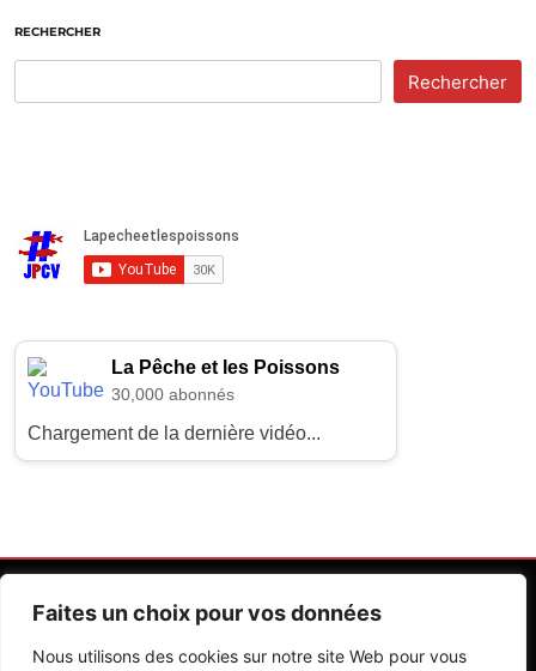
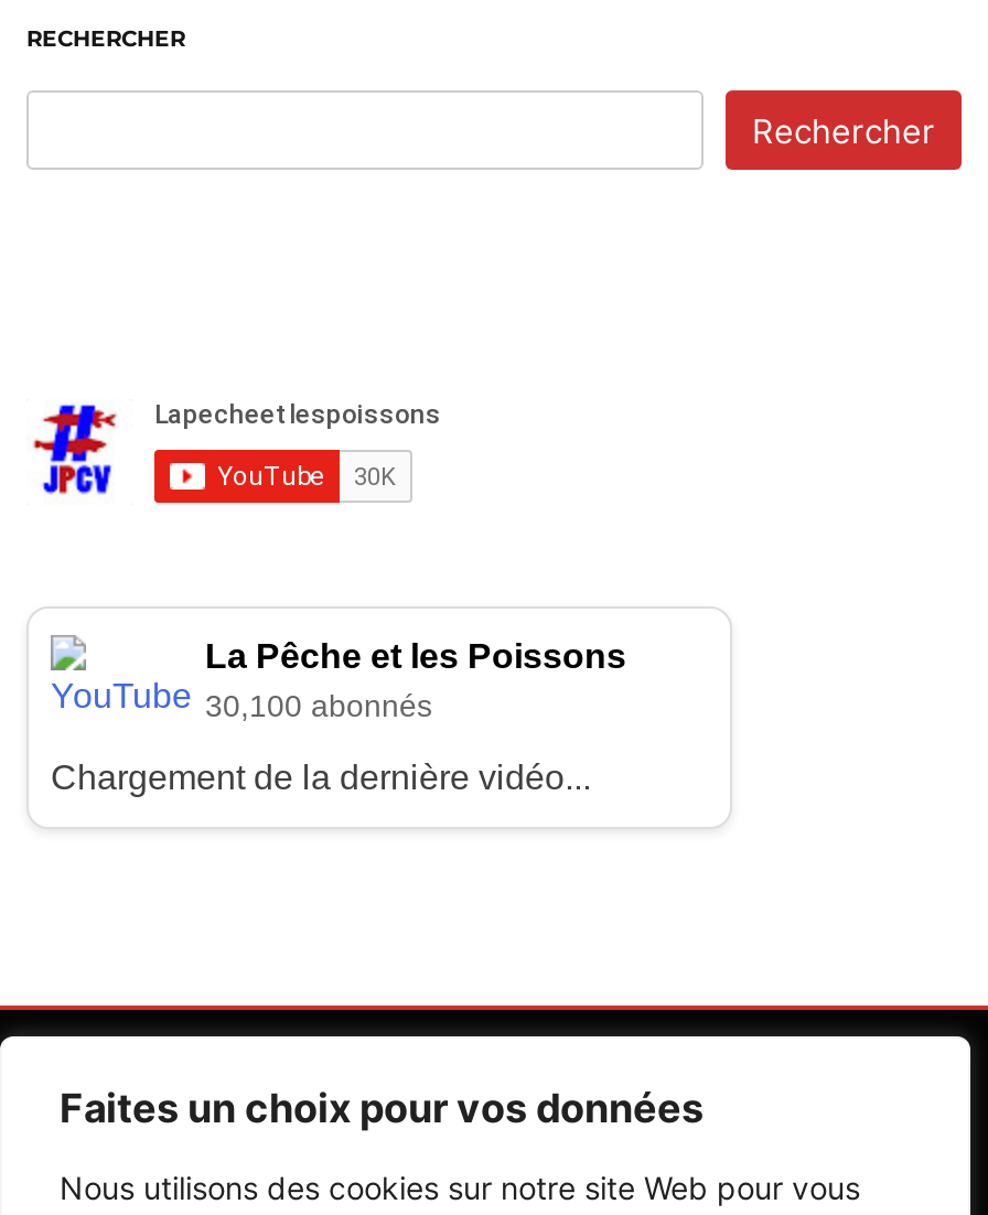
[111,385,234,404] 30,000 abonnés -> [205,687,432,723] 30,100 abonnés

